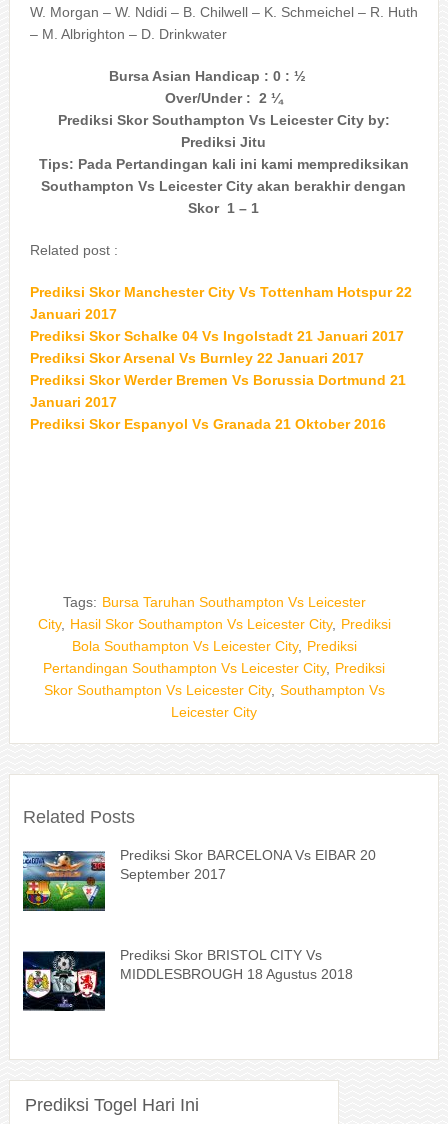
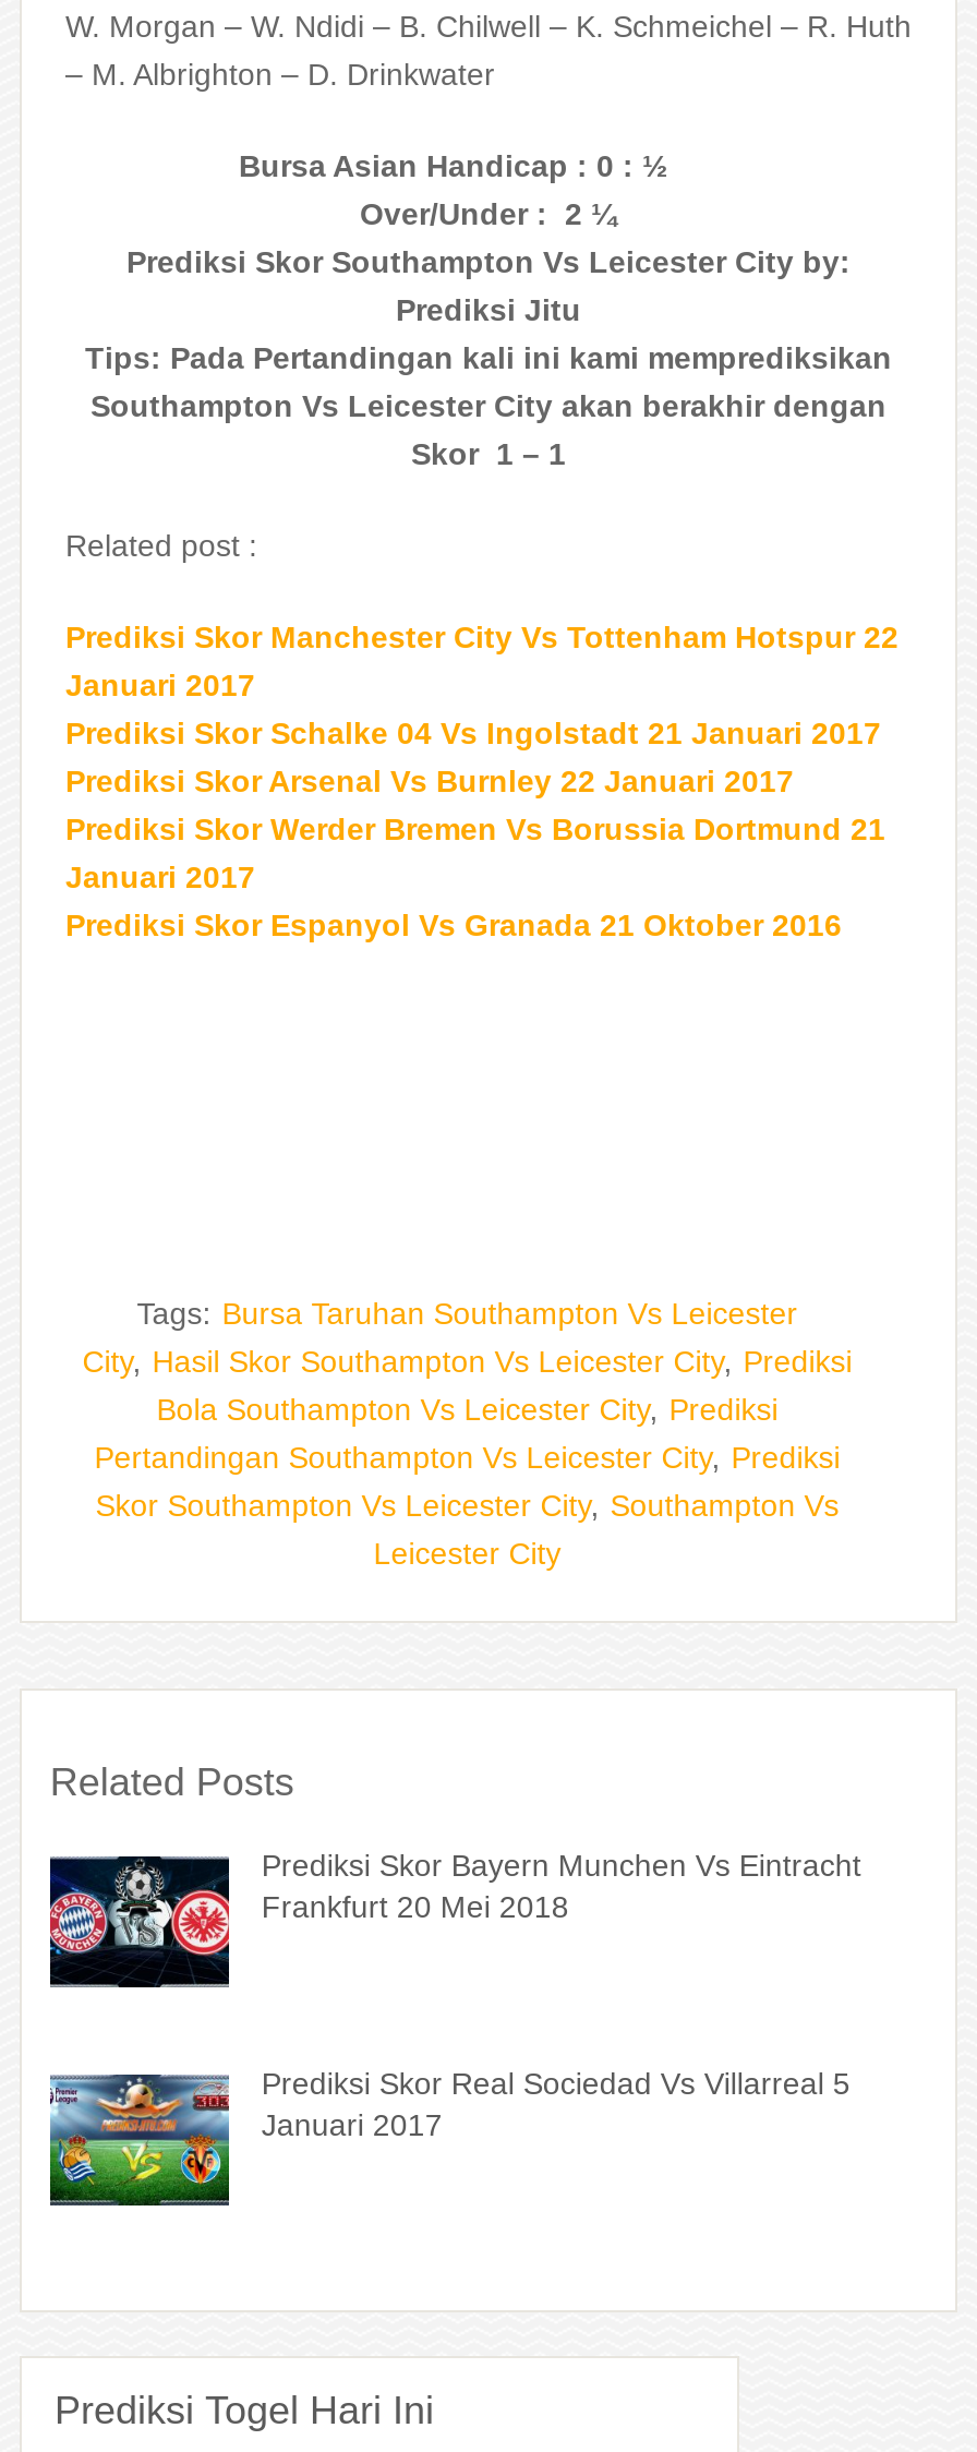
[22,847,376,911] [image] | Prediksi Skor BARCELONA Vs EIBAR 20 | September 2017 -> [48,1847,861,1987] [image] | Prediksi Skor Bayern Munchen Vs Eintracht | Frankfurt 20 Mei 2018
[22,947,353,1011] [image] | Prediksi Skor BRISTOL CITY Vs | MIDDLESBROUGH 18 Agustus 2018 -> [48,2065,850,2205] [image] | Prediksi Skor Real Sociedad Vs Villarreal 5 | Januari 2017

